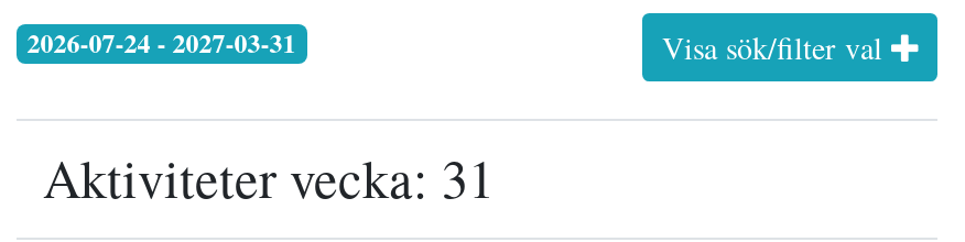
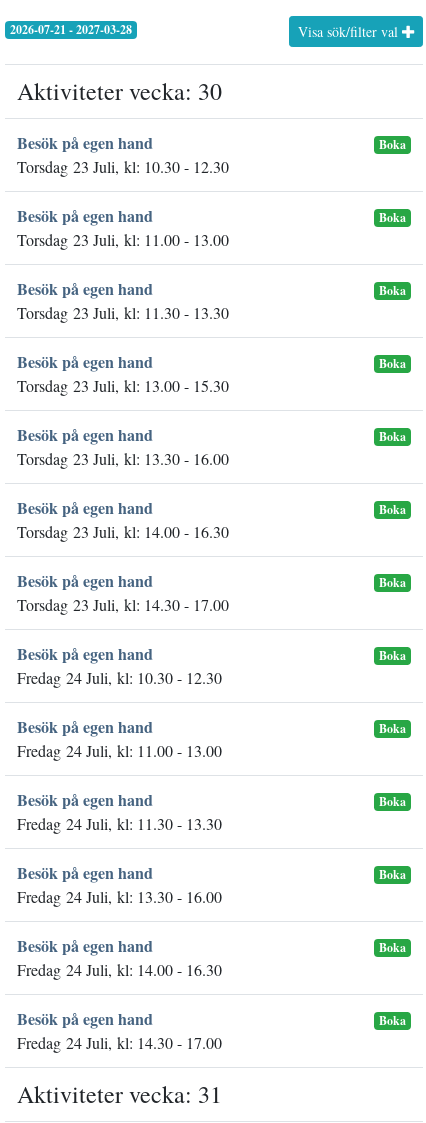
[27,24,296,62] 2026-07-24 - 2027-03-31 -> [10,21,406,1053] 2026-07-21 - 2027-03-28 | Aktiviteter vecka: 30 | Besök på egen hand | Boka | Torsdag 23 Juli, kl: 10.30 - 12.30 | Besök på egen hand | Boka | Torsdag 23 Juli, kl: 11.00 - 13.00 | Besök på egen hand | Boka | Torsdag 23 Juli, kl: 11.30 - 13.30 | Besök på egen hand | Boka | Torsdag 23 Juli, kl: 13.00 - 15.30 | Besök på egen hand | Boka | Torsdag 23 Juli, kl: 13.30 - 16.00 | Besök på egen hand | Boka | Torsdag 23 Juli, kl: 14.00 - 16.30 | Besök på egen hand | Boka | Torsdag 23 Juli, kl: 14.30 - 17.00 | Besök på egen hand | Boka | Fredag 24 Juli, kl: 10.30 - 12.30 | Besök på egen hand | Boka | Fredag 24 Juli, kl: 11.00 - 13.00 | Besök på egen hand | Boka | Fredag 24 Juli, kl: 11.30 - 13.30 | Besök på egen hand | Boka | Fredag 24 Juli, kl: 13.30 - 16.00 | Besök på egen hand | Boka | Fredag 24 Juli, kl: 14.00 - 16.30 | Besök på egen hand | Boka | Fredag 24 Juli, kl: 14.30 - 17.00

